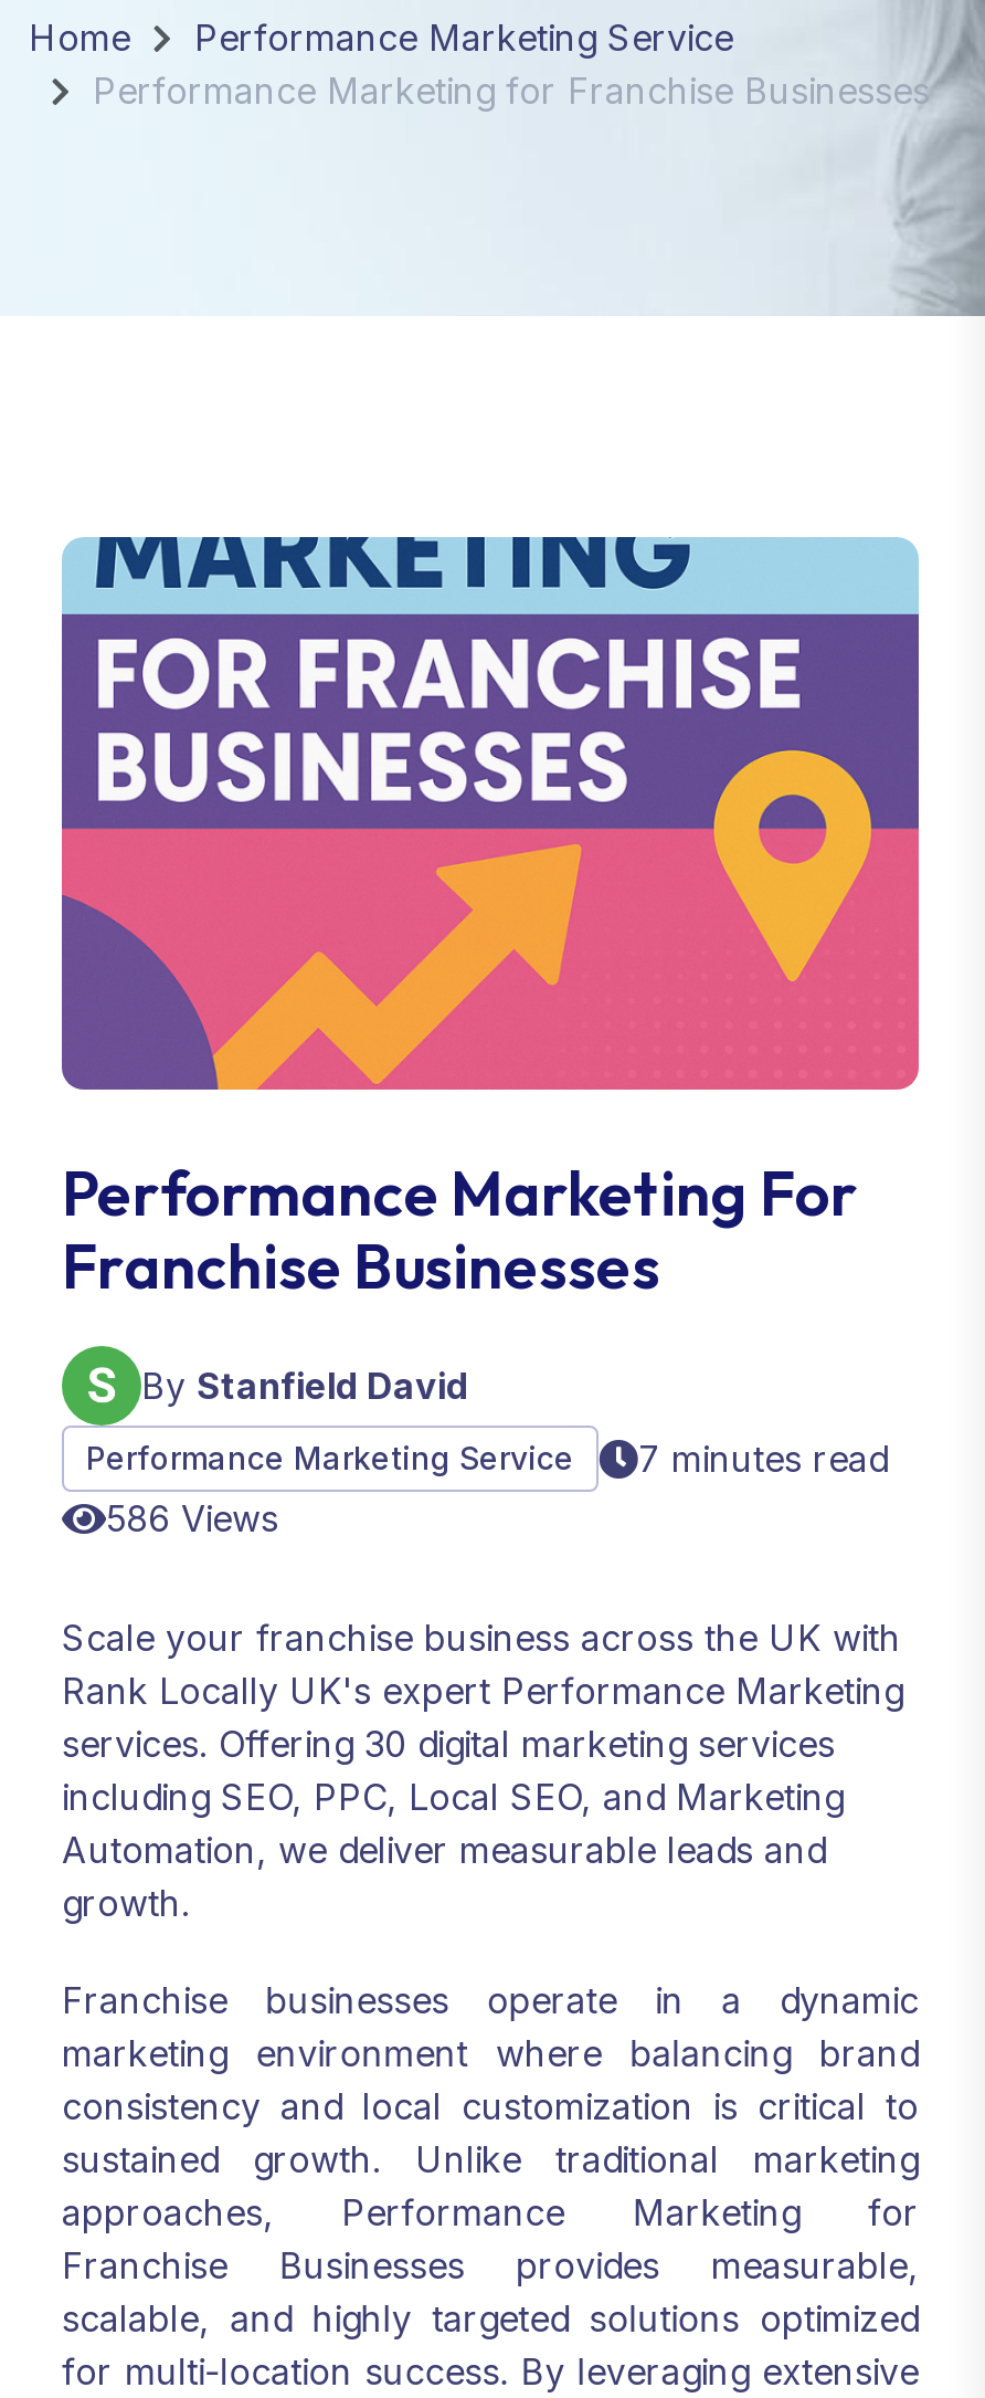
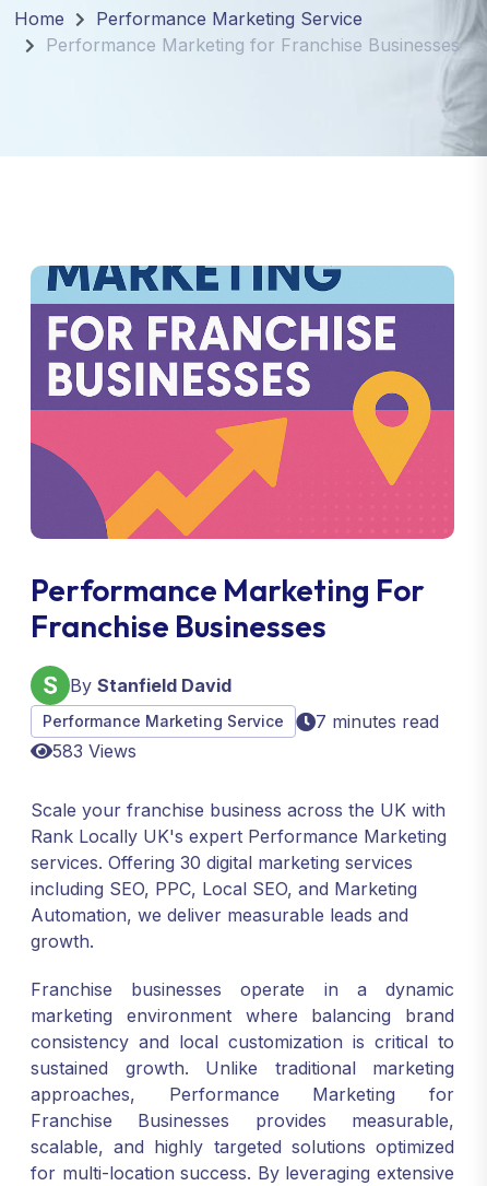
[106,1496,278,1540] 586 Views -> [52,740,136,762] 583 Views

